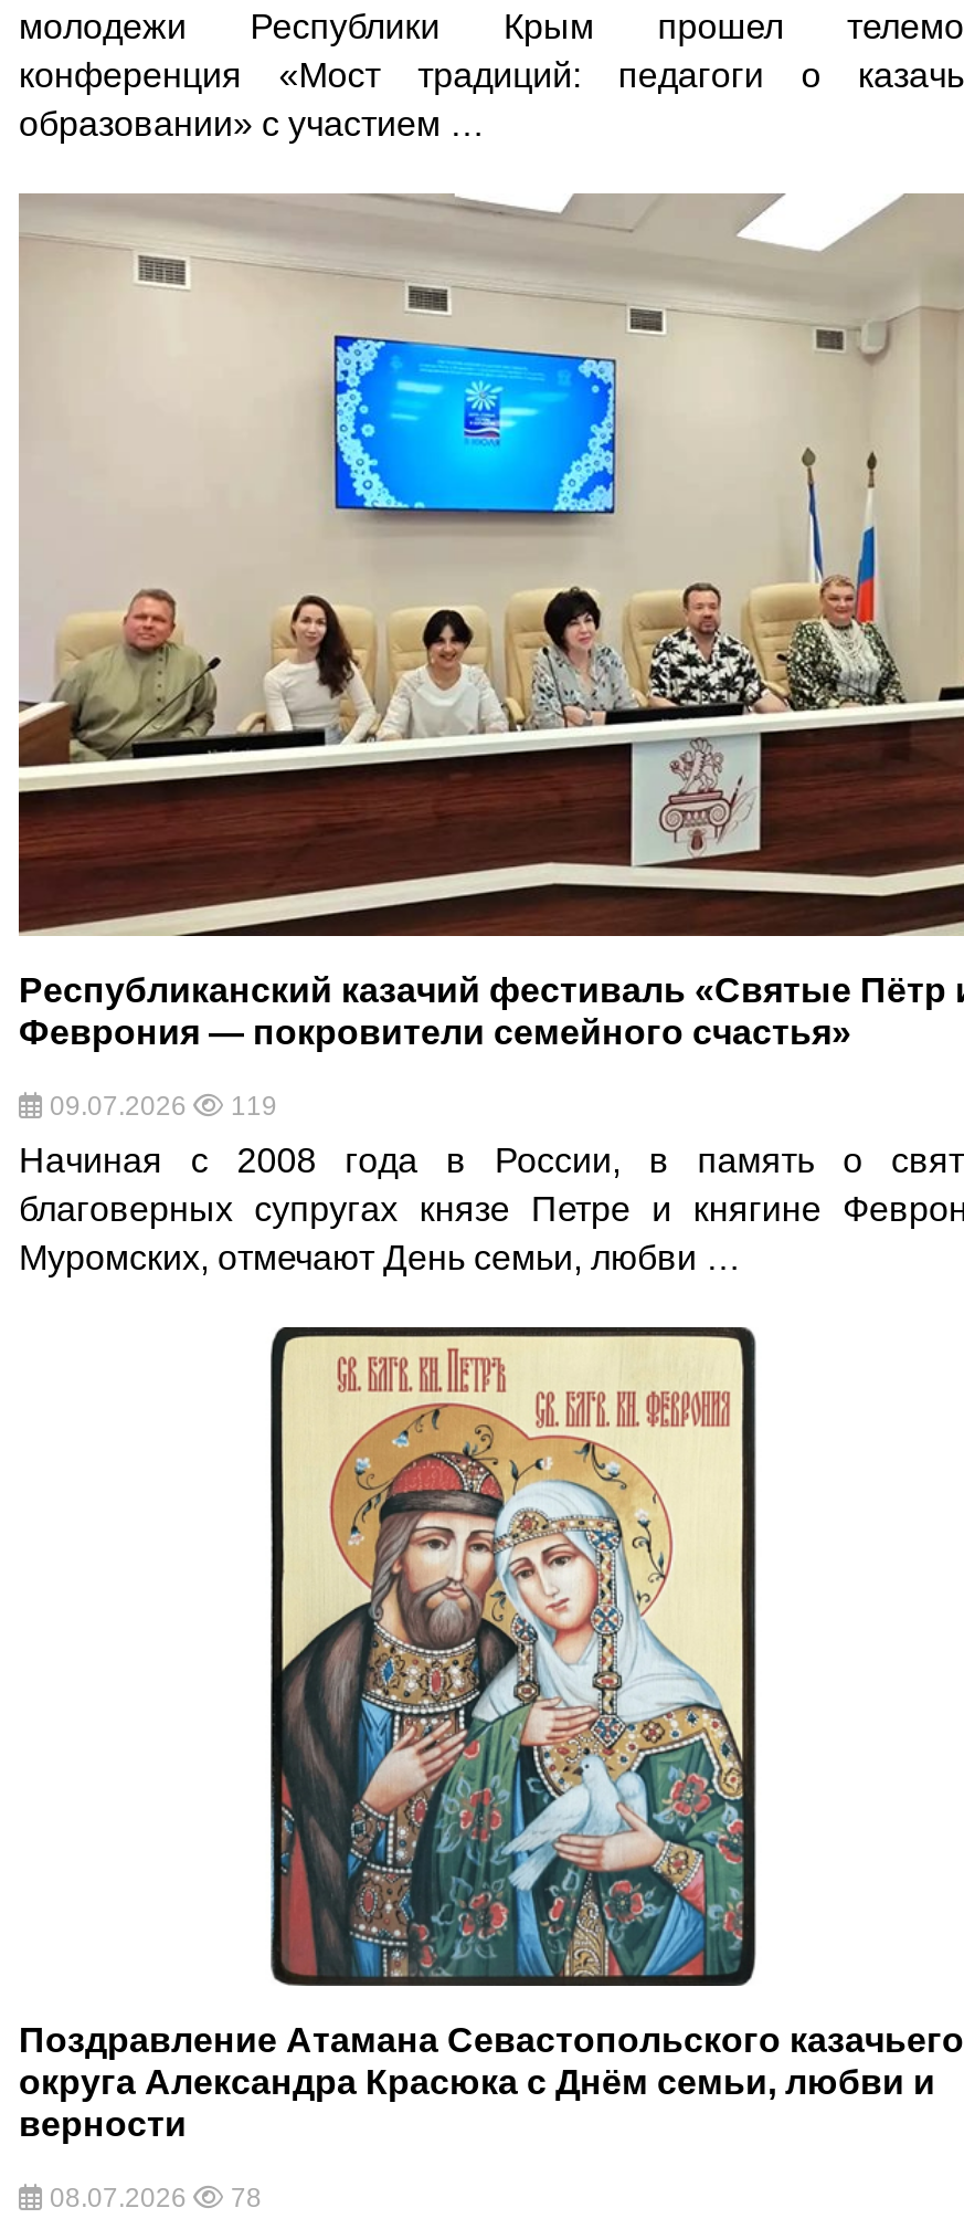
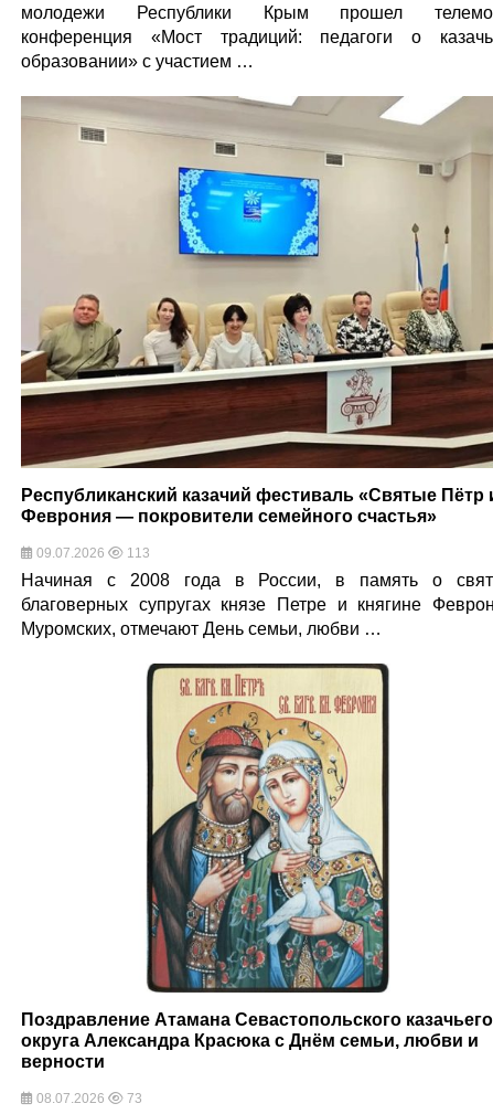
[43,1092,277,1123] 09.07.2026 119 -> [33,545,150,561] 09.07.2026 113
[43,2184,262,2215] 08.07.2026 78 -> [33,1091,142,1106] 08.07.2026 73

